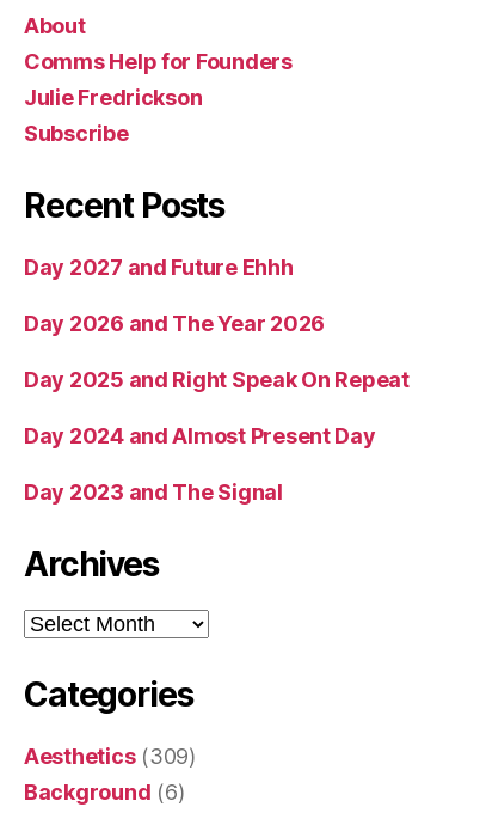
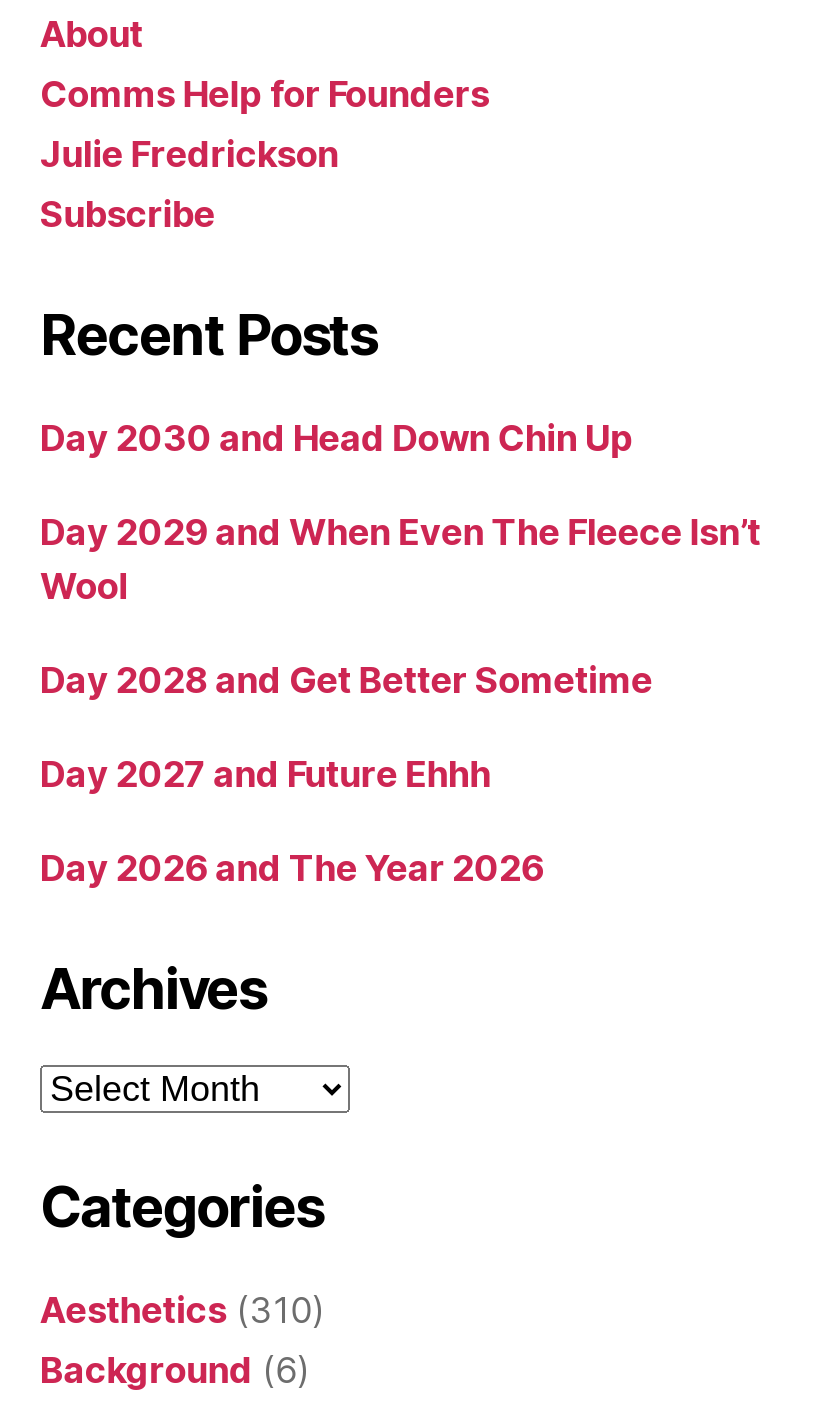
none -> [40,416,761,700] Day 2030 and Head Down Chin Up | Day 2029 and When Even The Fleece Isn’t | Wool | Day 2028 and Get Better Sometime
moved [24,254,325,335] -> [40,752,544,888]: Day 2027 and Future Ehhh | Day 2026 and The Year 2026
[24,366,409,504] Day 2025 and Right Speak On Repeat | Day 2024 and Almost Present Day | Day 2023 and The Signal -> none
[24,743,195,768] Aesthetics (309) -> [40,1288,323,1330] Aesthetics (310)

